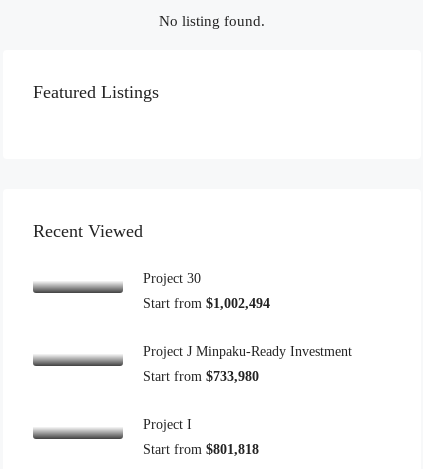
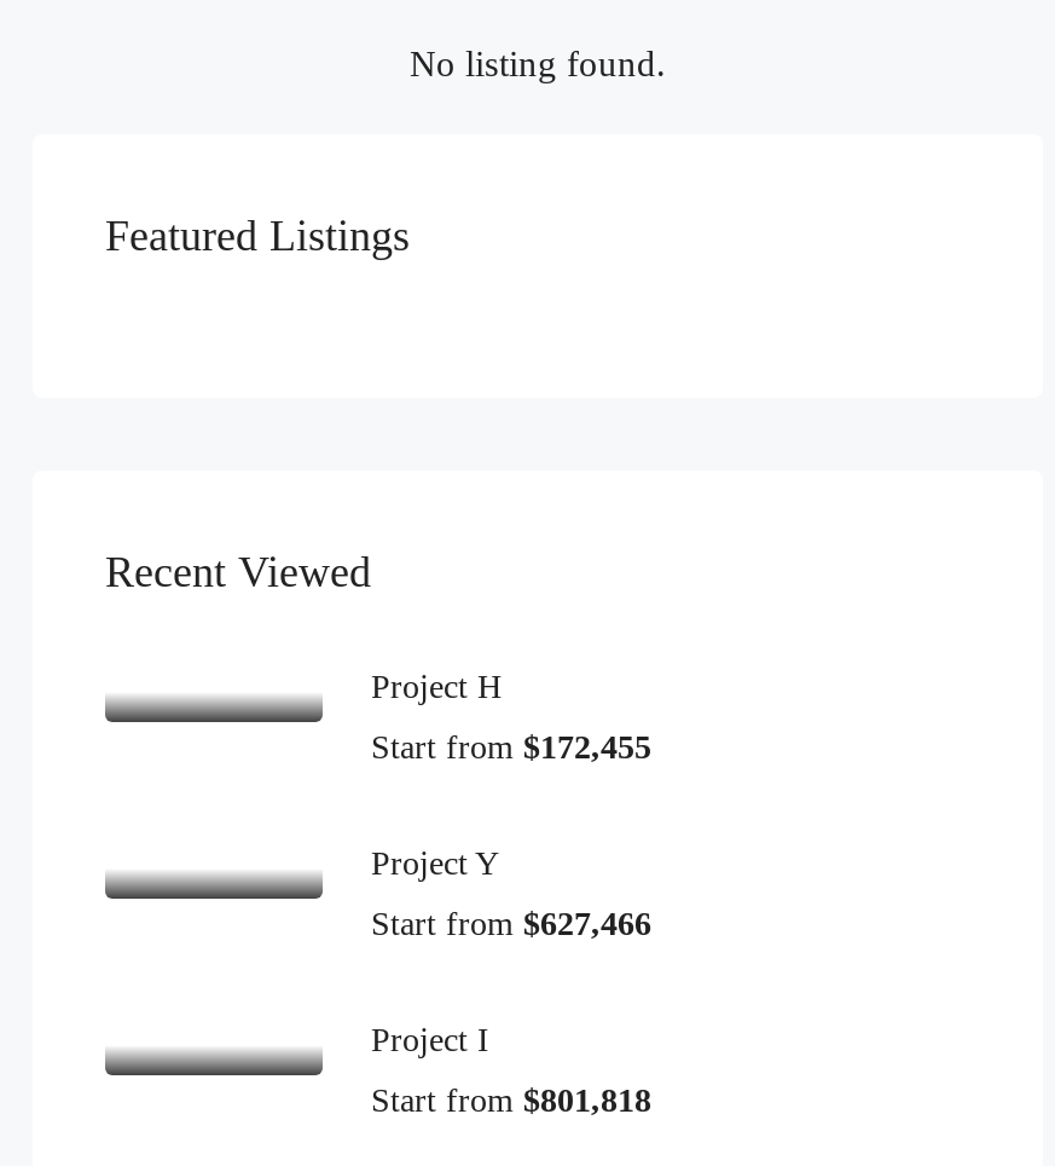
[143,271,201,286] Project 30 -> [371,669,502,705] Project H
[143,296,270,311] Start from $1,002,494 -> [371,729,651,766] Start from $172,455
[143,344,352,359] Project J Minpaku-Ready Investment -> [371,845,499,882] Project Y
[143,369,259,384] Start from $733,980 -> [371,906,651,942] Start from $627,466

